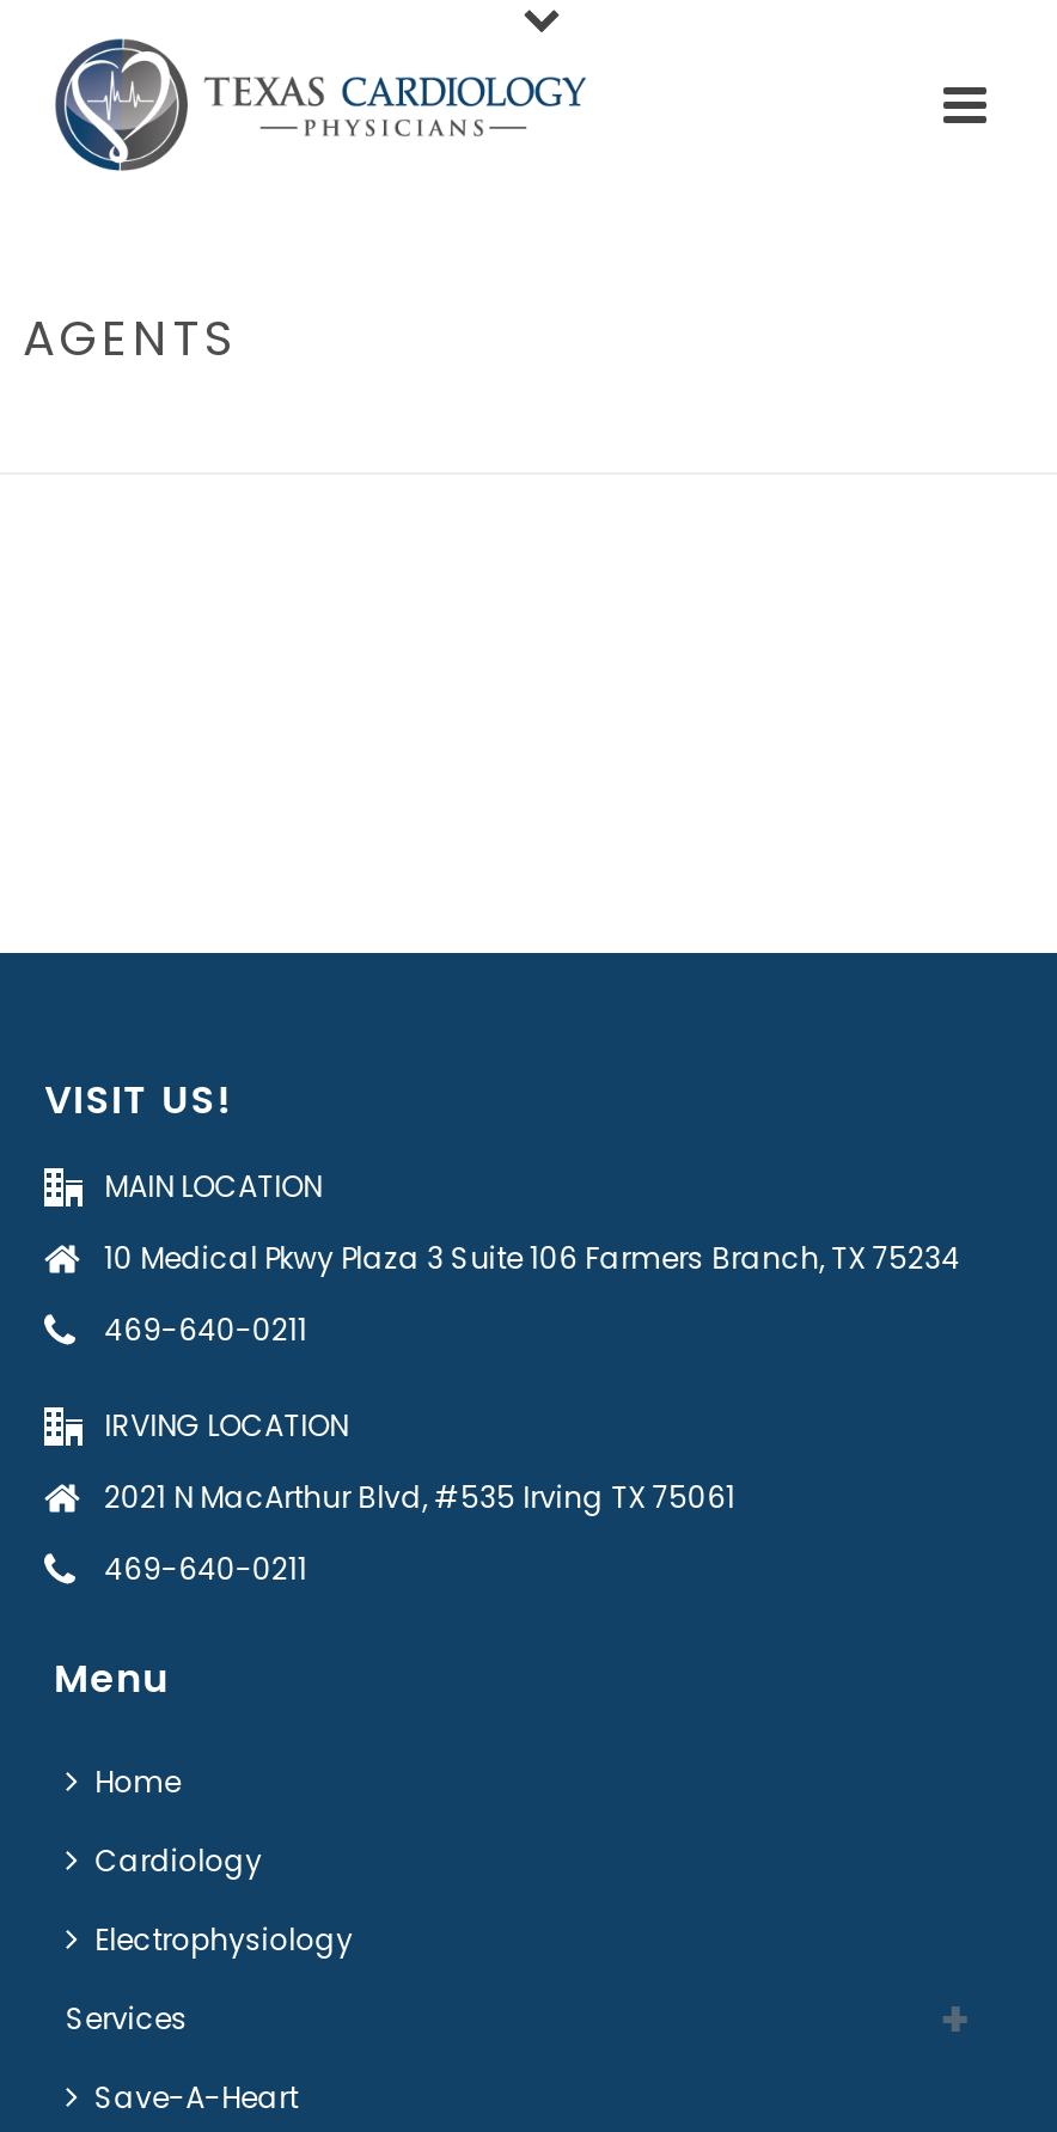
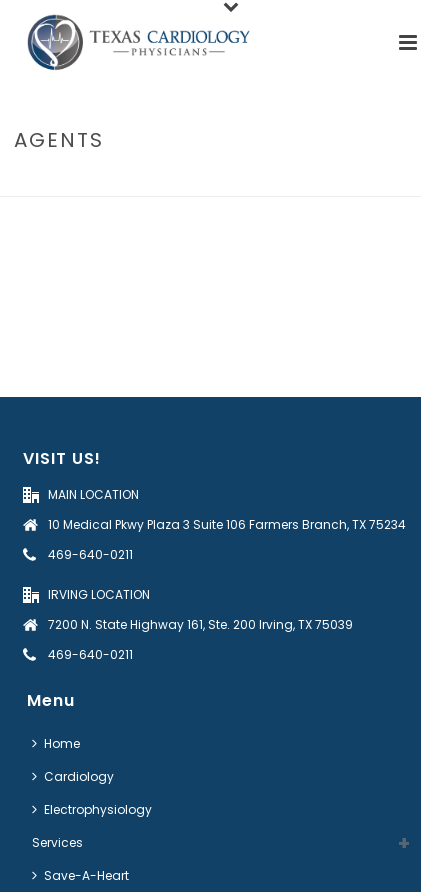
[104,1477,736,1517] 2021 N MacArthur Blvd, #535 Irving TX 75061 -> [48,616,353,633] 7200 N. State Highway 161, Ste. 200 Irving, TX 75039

